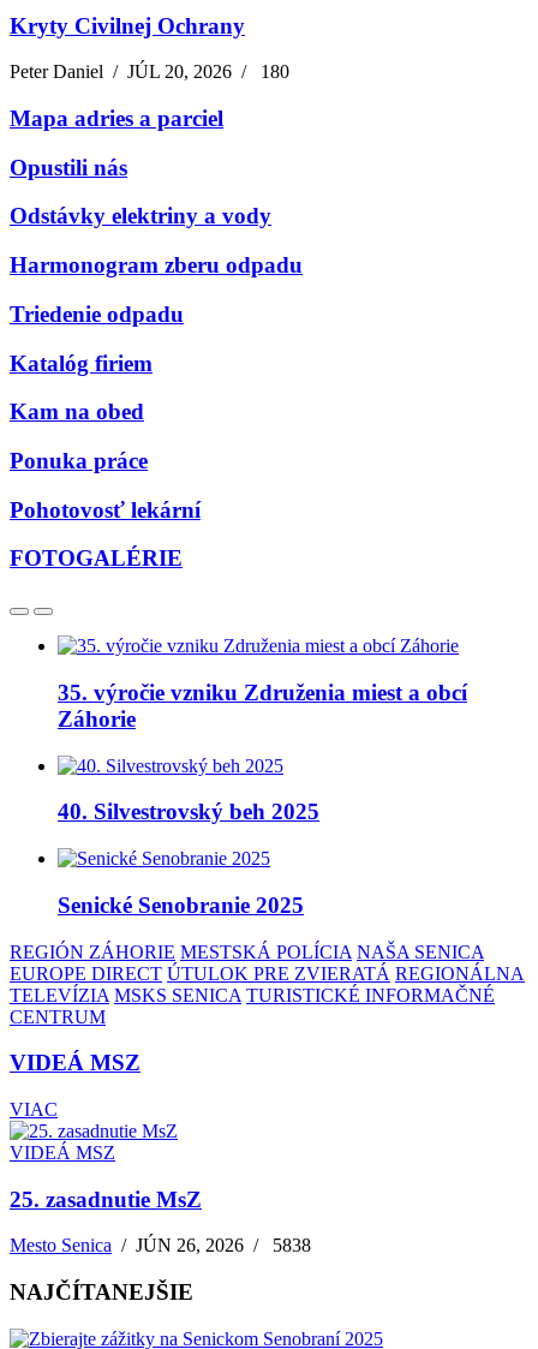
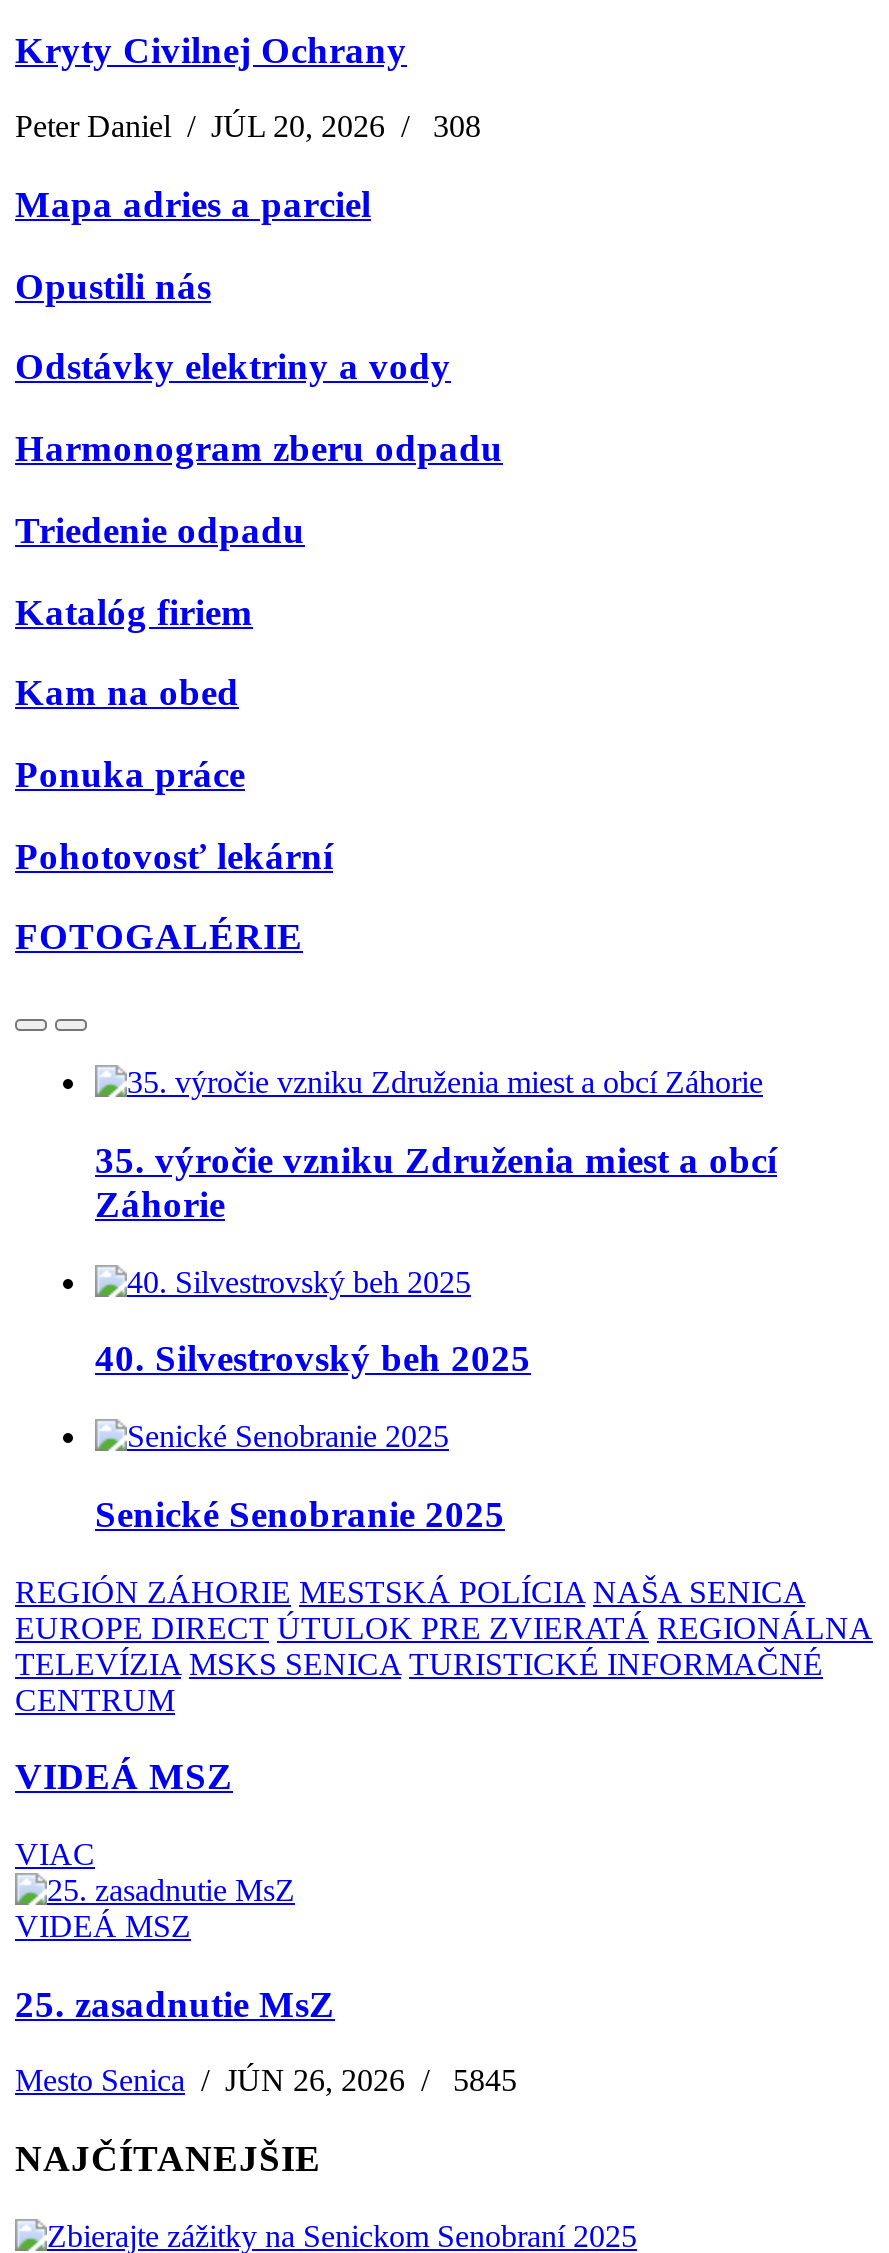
[10,62,289,82] Peter Daniel / JÚL 20, 2026 / 180 -> [15,110,481,144] Peter Daniel / JÚL 20, 2026 / 308
[10,1235,311,1256] Mesto Senica / JÚN 26, 2026 / 5838 -> [15,2064,517,2098] Mesto Senica / JÚN 26, 2026 / 5845

